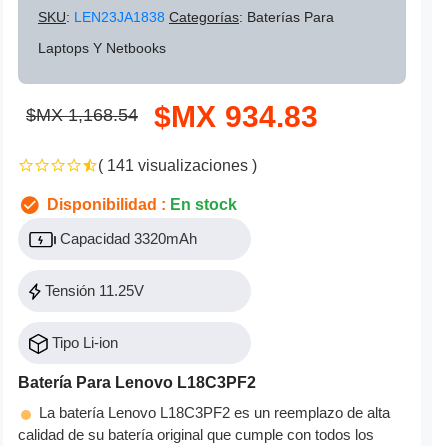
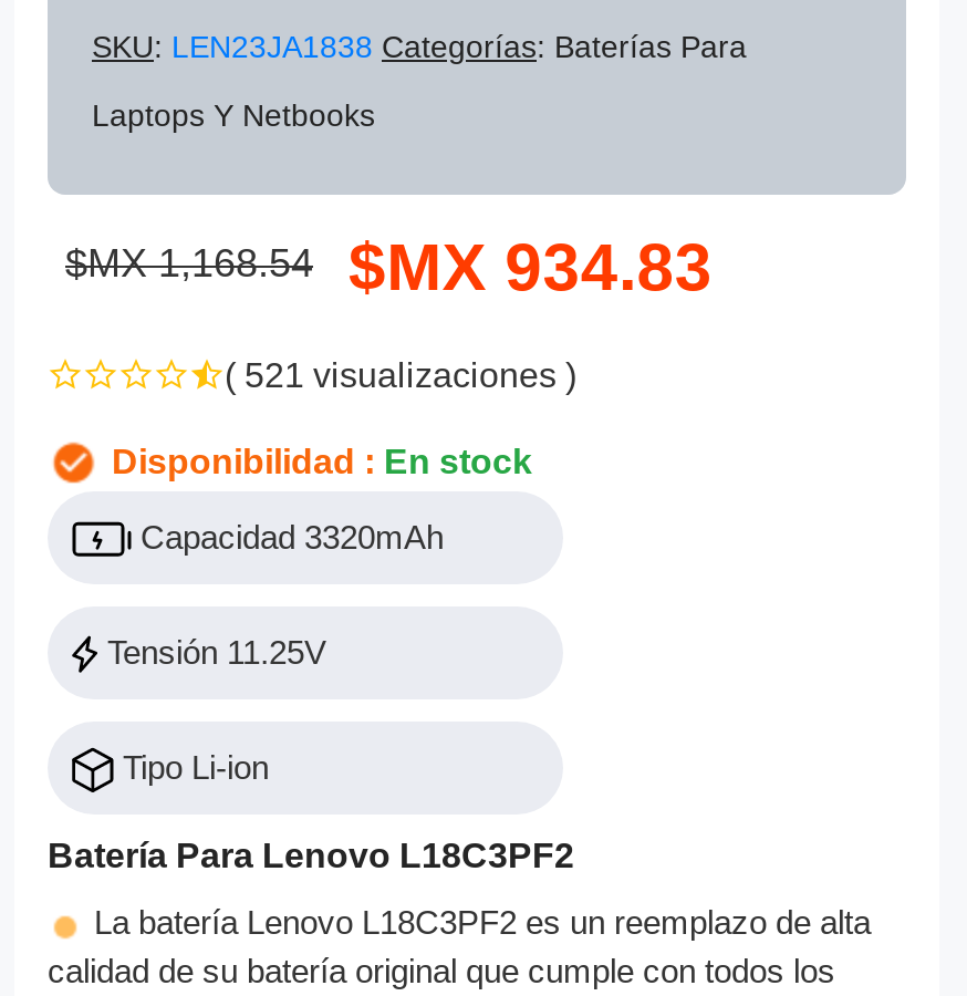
[98,157,257,174] ( 141 visualizaciones ) -> [225,355,576,393] ( 521 visualizaciones )

